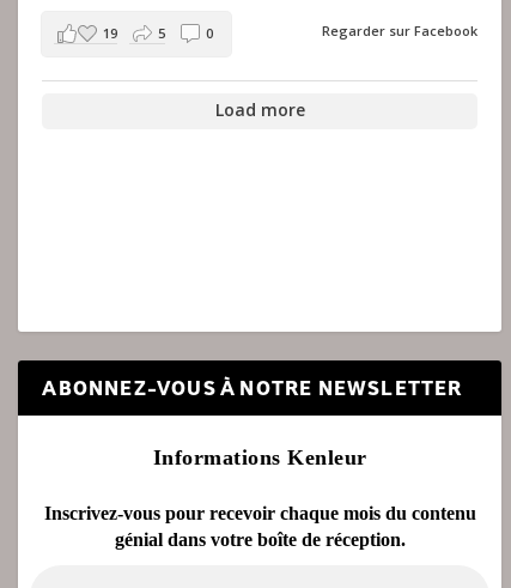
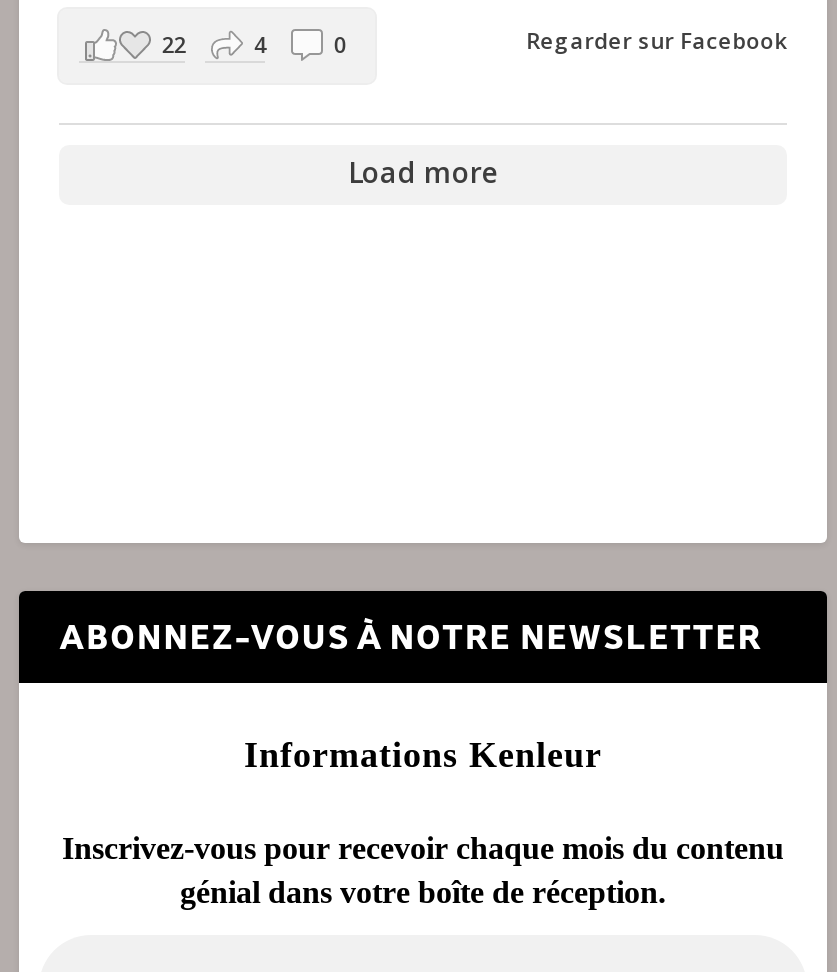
[103,24,118,42] 19 -> [162,30,186,60] 22
[158,24,166,42] 5 -> [254,30,266,60] 4

